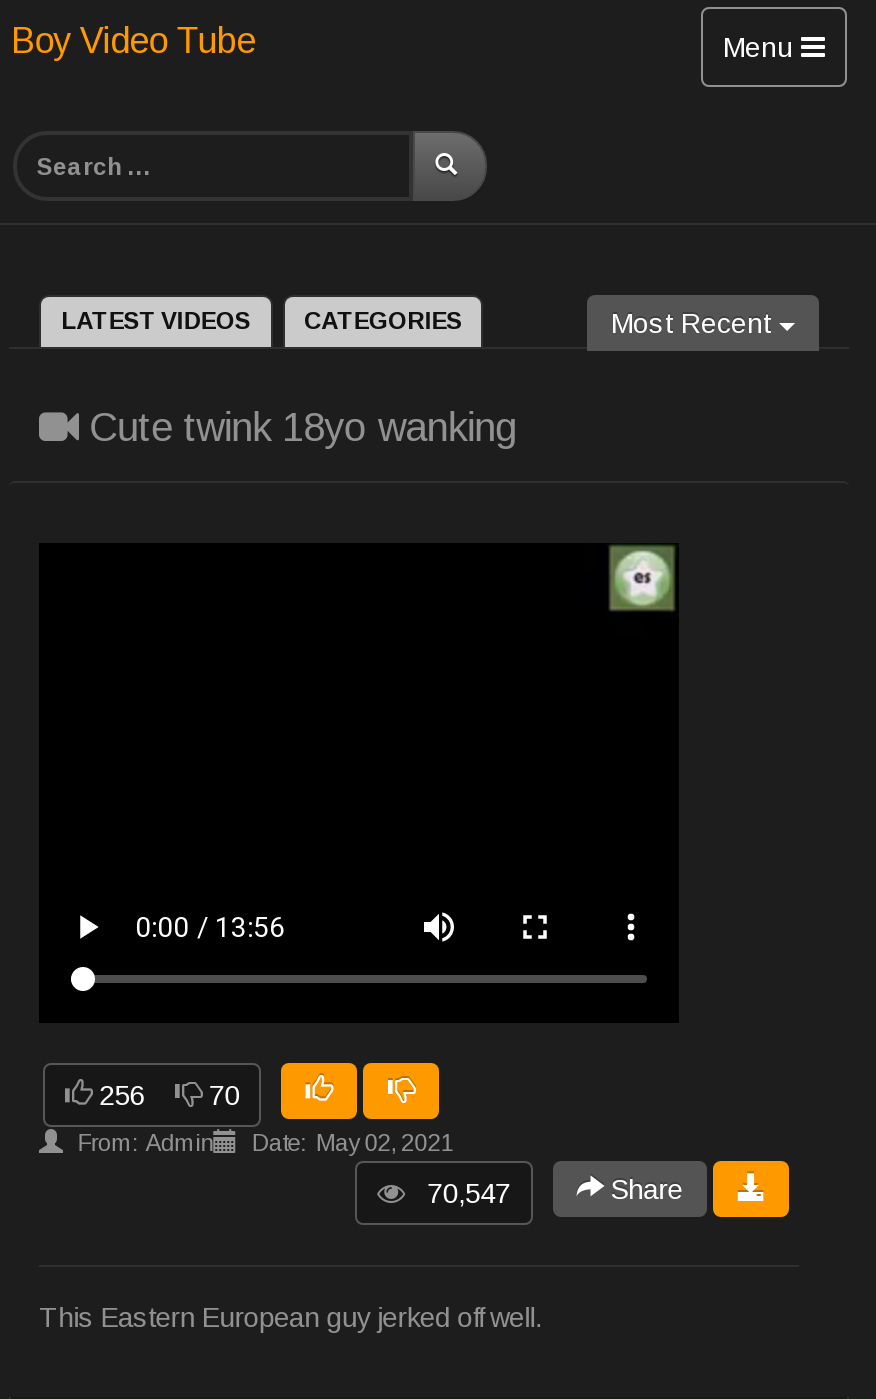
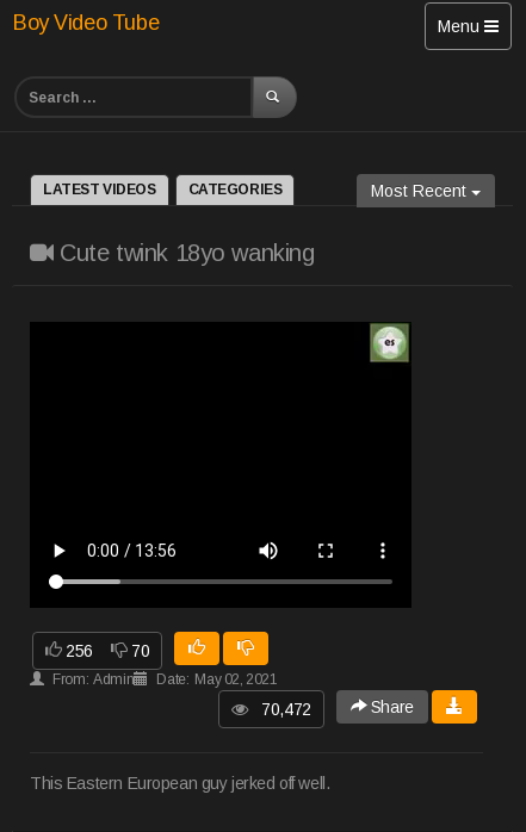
[427,1177,510,1209] 70,547 -> [261,699,311,719] 70,472

